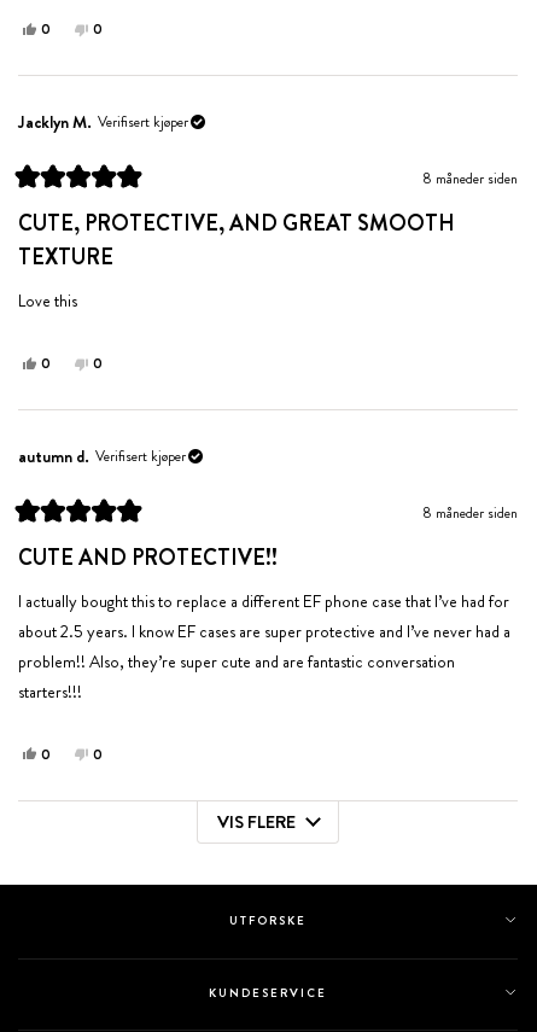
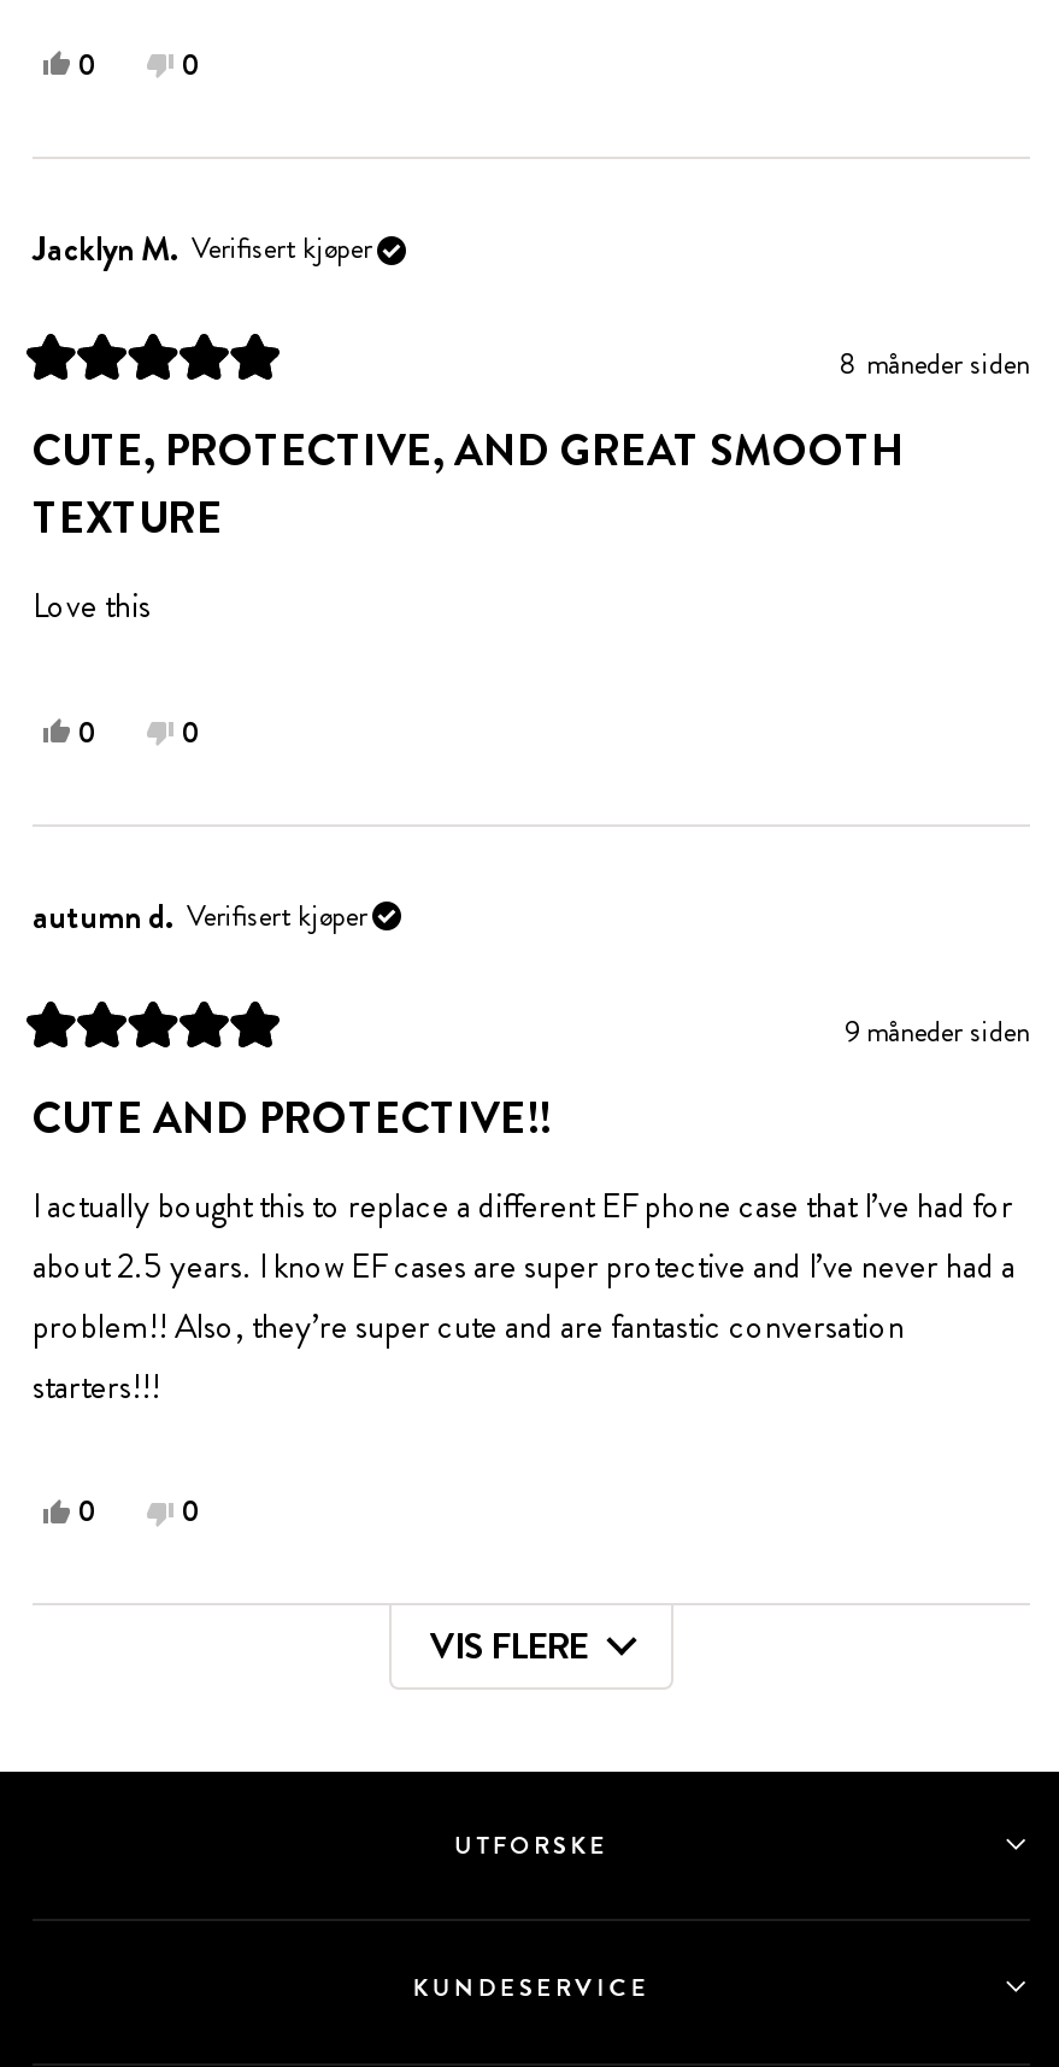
[422,502,518,524] 8 måneder siden -> [845,1009,1030,1052] 9 måneder siden

